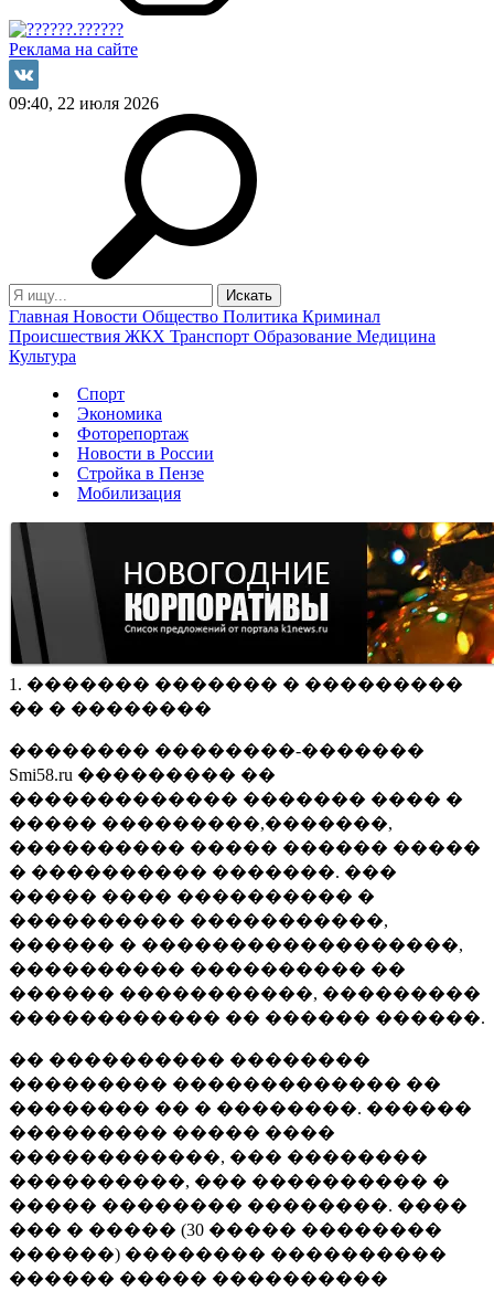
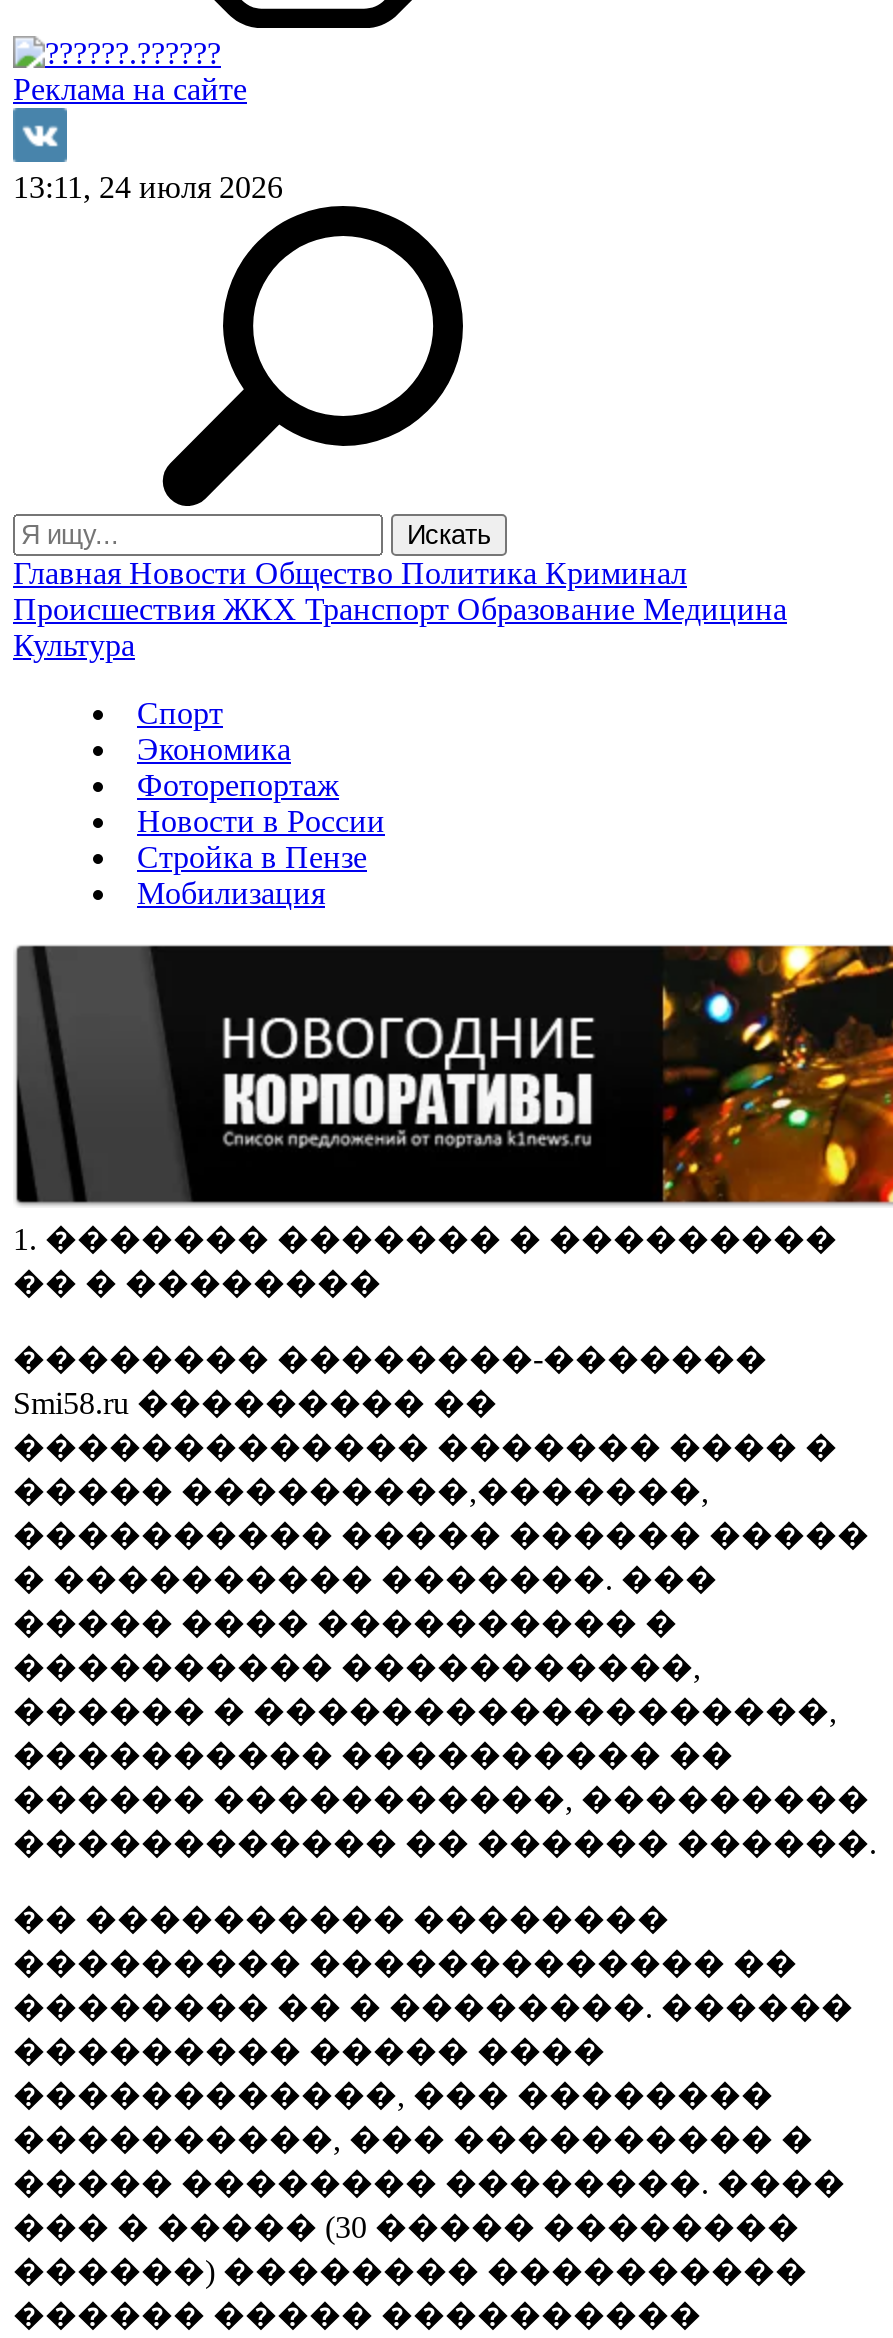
[9,94,159,113] 09:40, 22 июля 2026 -> [13,170,283,204] 13:11, 24 июля 2026

